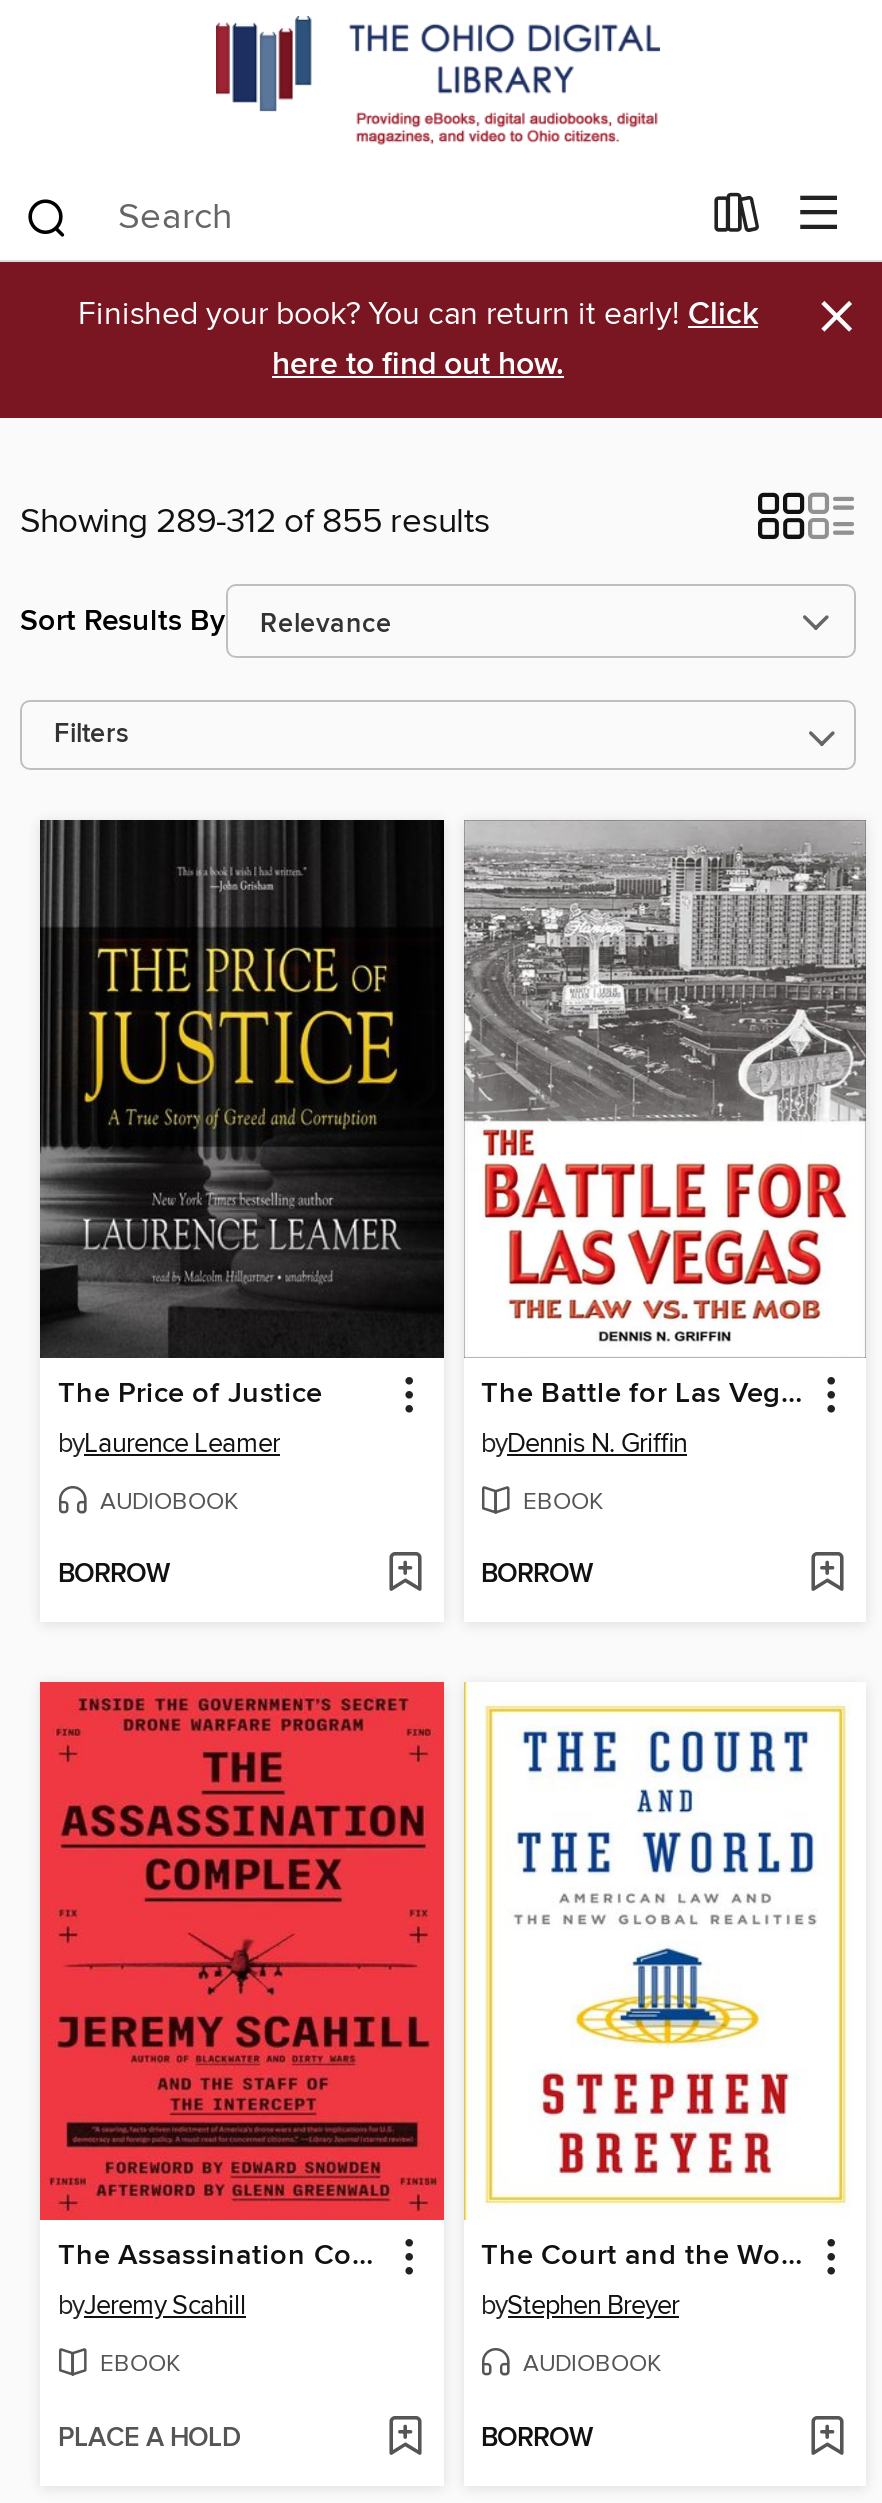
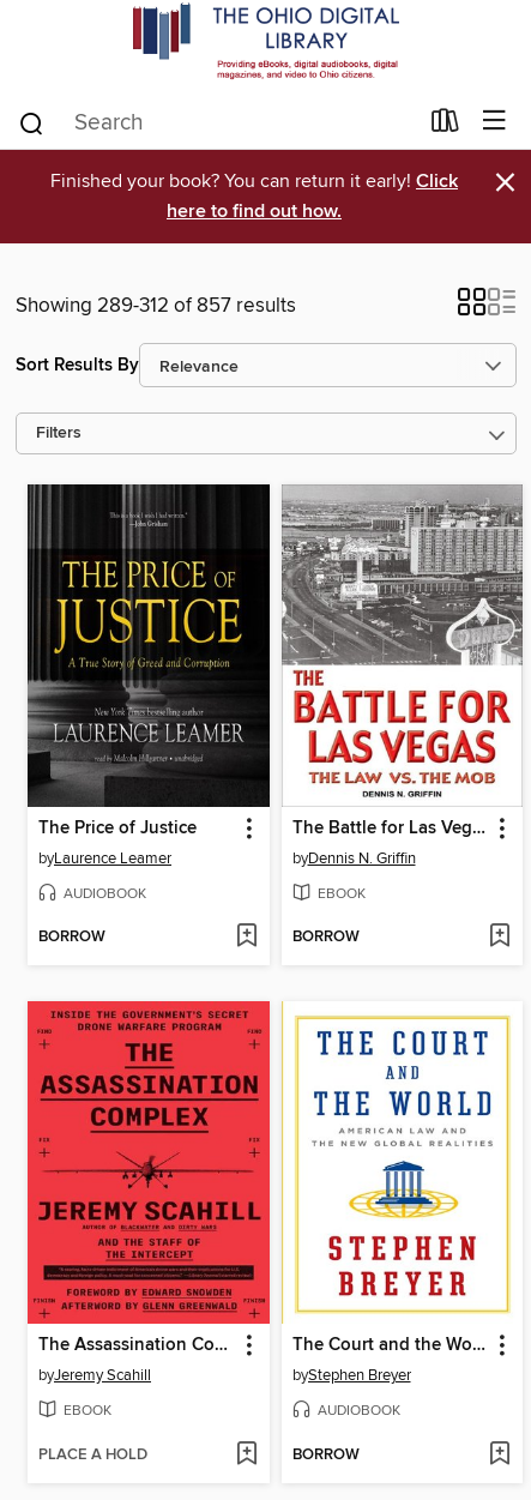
[20,500,490,544] Showing 289-312 of 855 results -> [16,293,296,319] Showing 289-312 of 857 results

